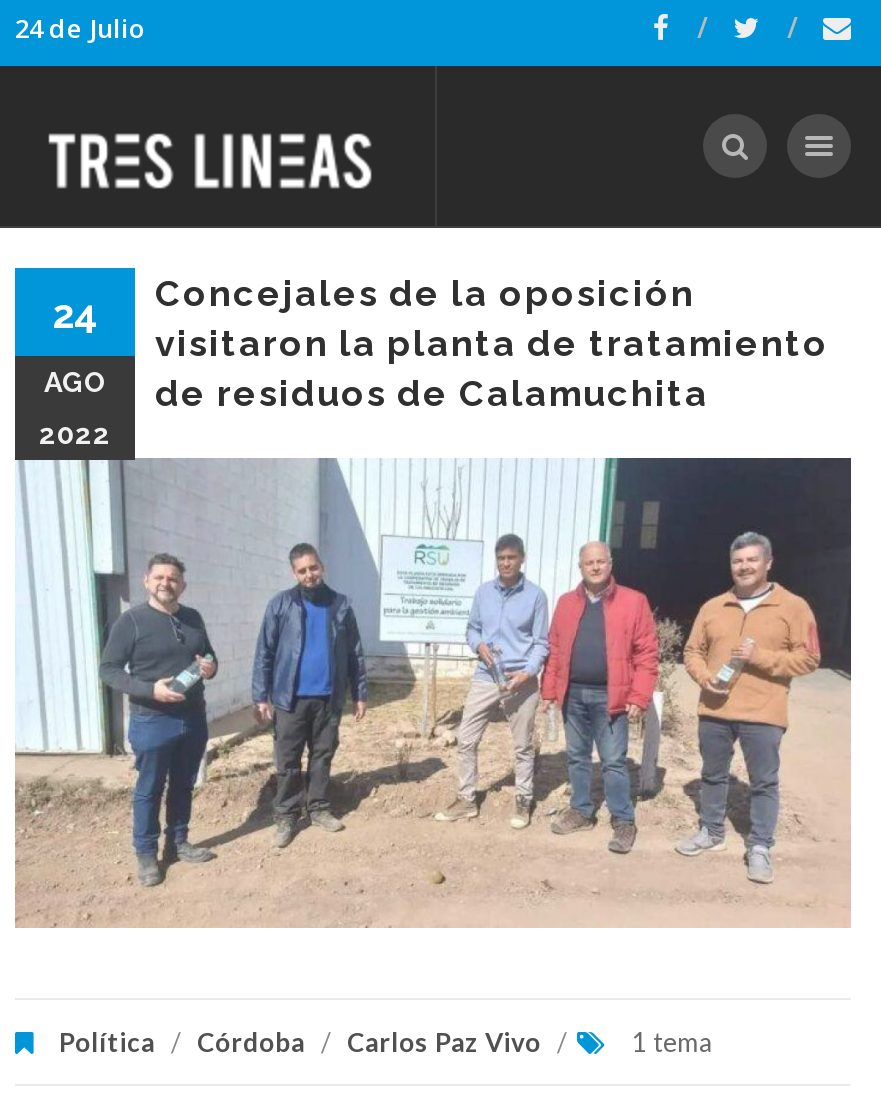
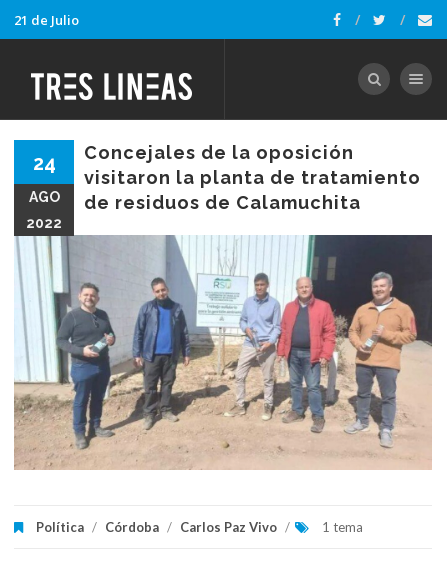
[15,10,145,46] 24 de Julio -> [14,11,79,29] 21 de Julio

